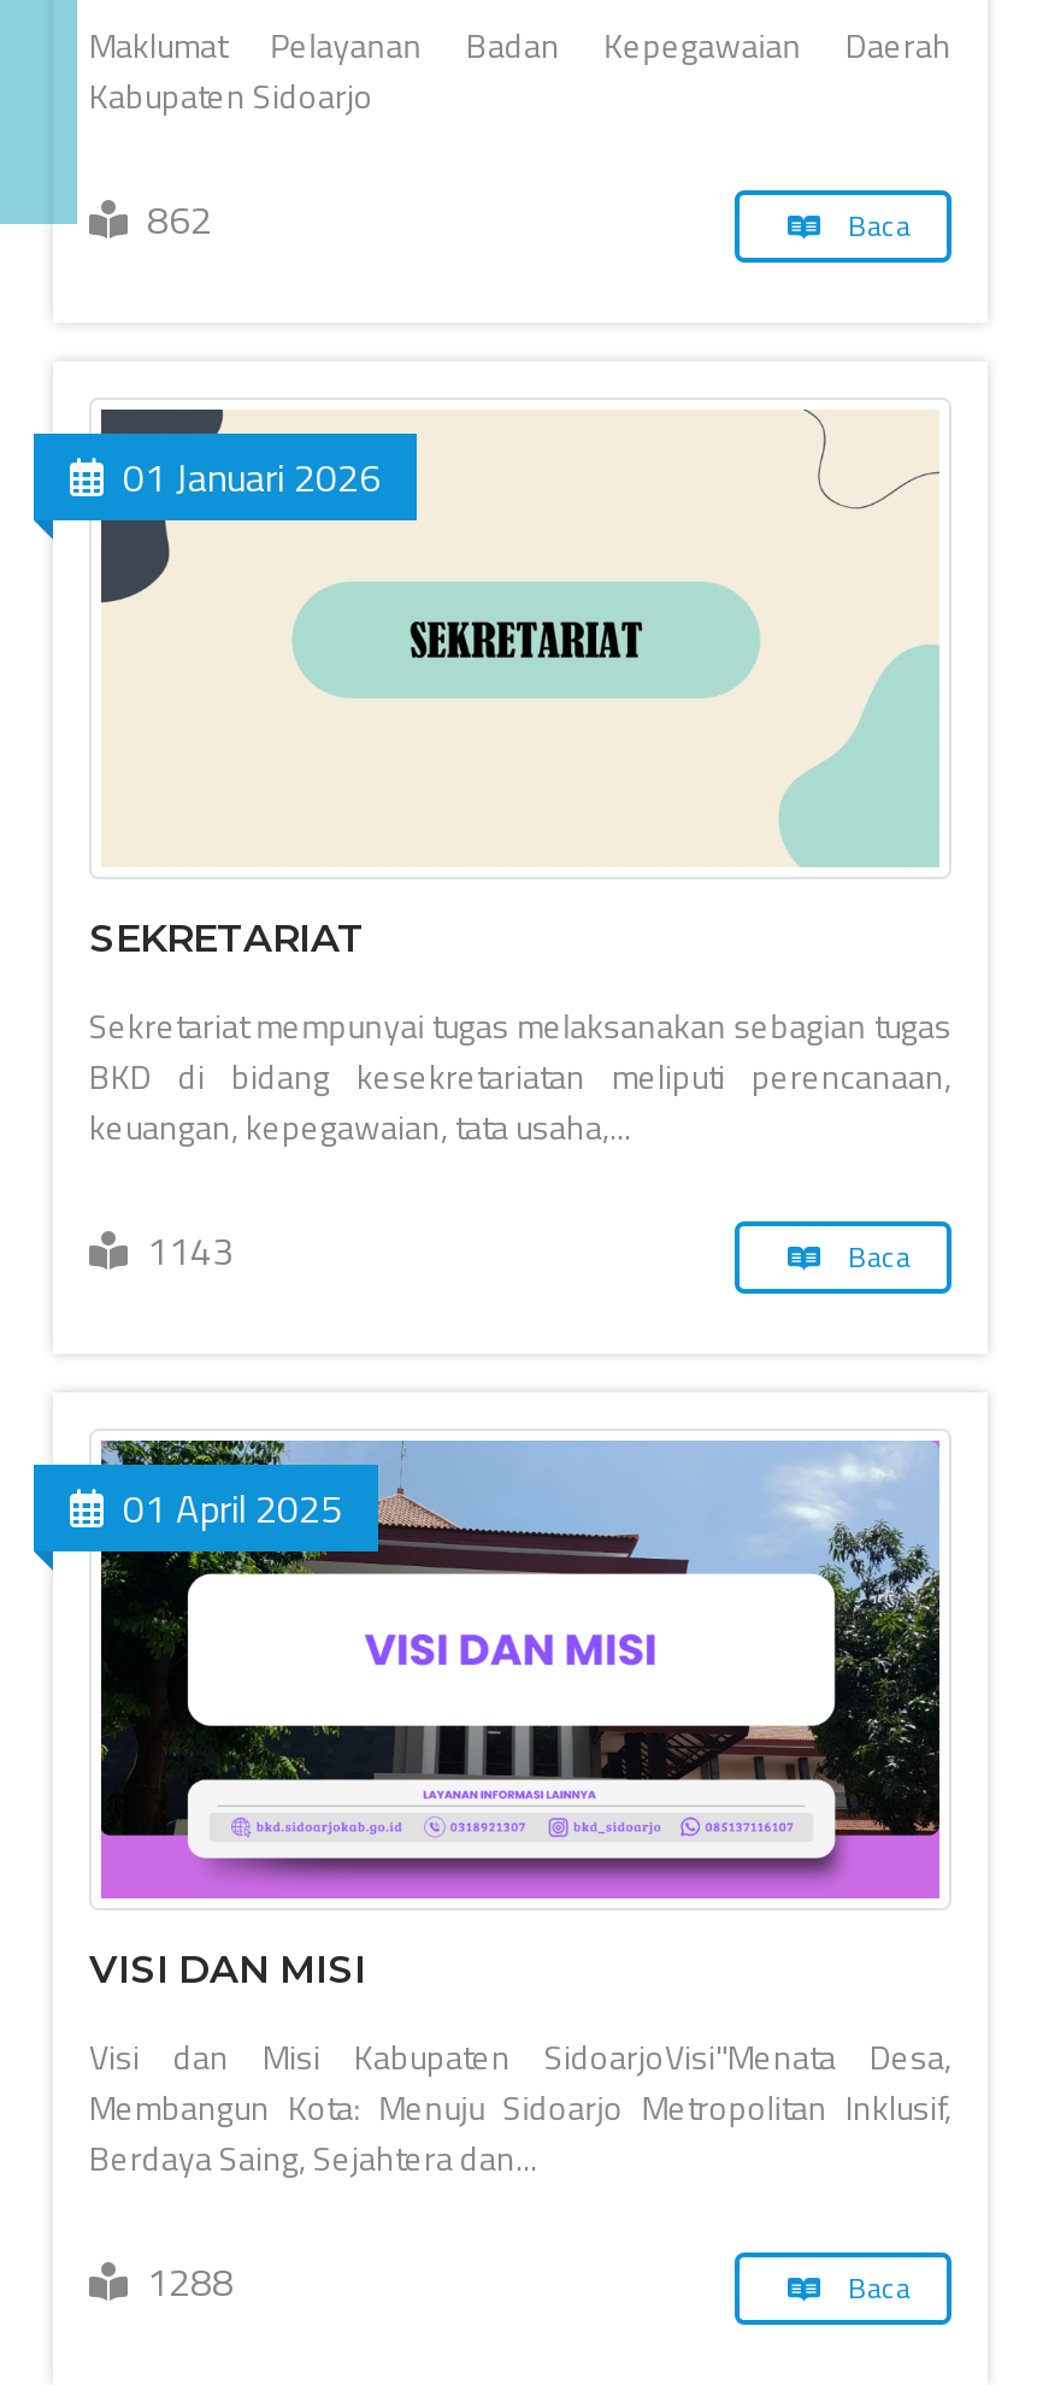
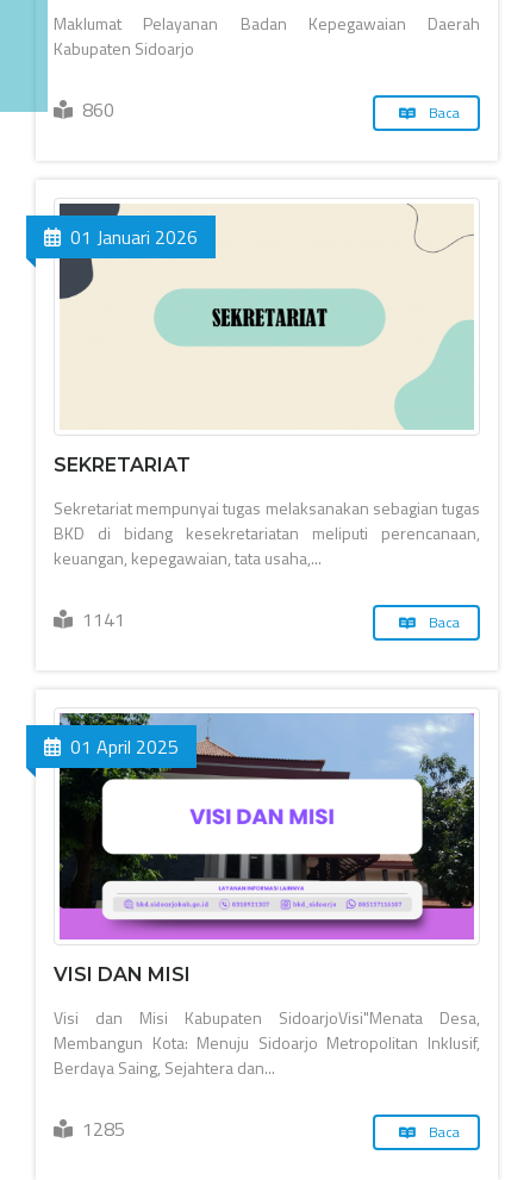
[147,190,212,248] 862 -> [82,95,114,124] 860
[147,1221,234,1279] 1143 -> [82,605,125,633] 1141
[147,2252,234,2310] 1288 -> [82,1115,125,1143] 1285

